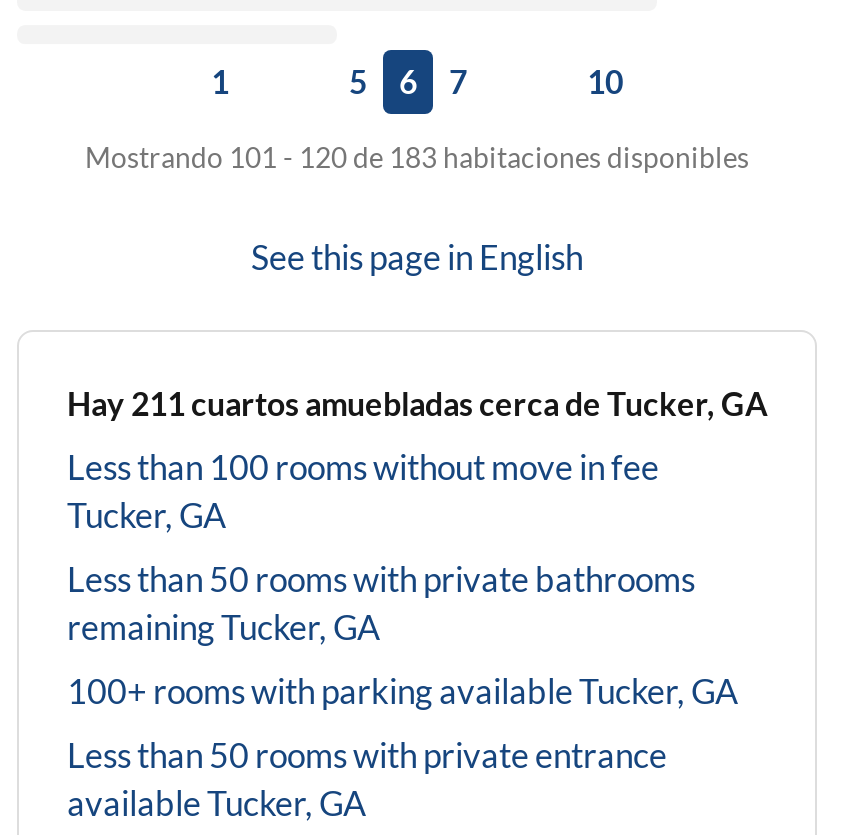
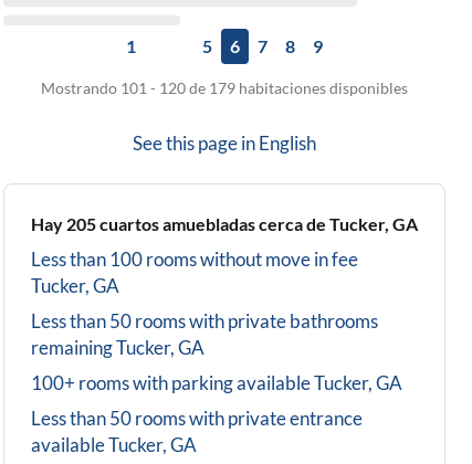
[587,62,623,100] 10 -> [285,35,323,56] 8 | 9
[85,140,749,174] Mostrando 101 - 120 de 183 habitaciones disponibles -> [41,78,408,97] Mostrando 101 - 120 de 179 habitaciones disponibles
[67,384,767,422] Hay 211 cuartos amuebladas cerca de Tucker, GA -> [31,213,418,234] Hay 205 cuartos amuebladas cerca de Tucker, GA

